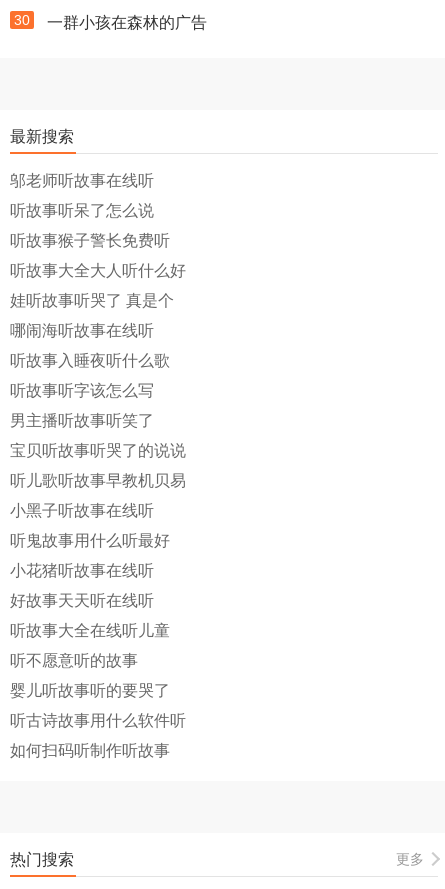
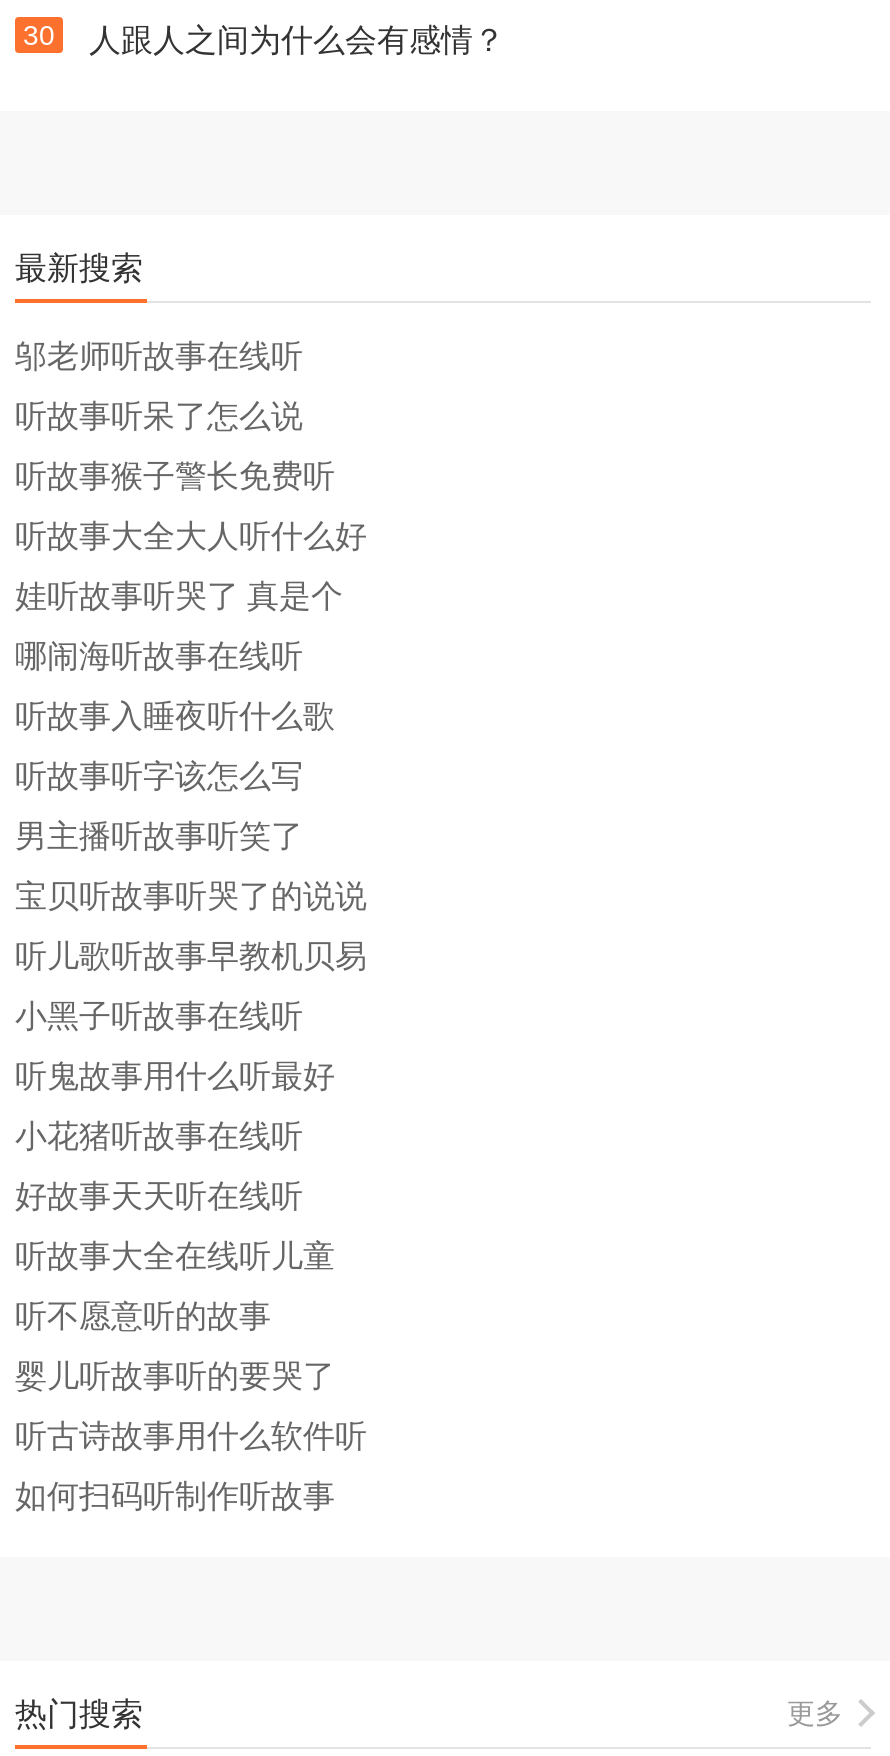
[47,14,207,31] 一群小孩在森林的广告 -> [89,23,505,57] 人跟人之间为什么会有感情？

